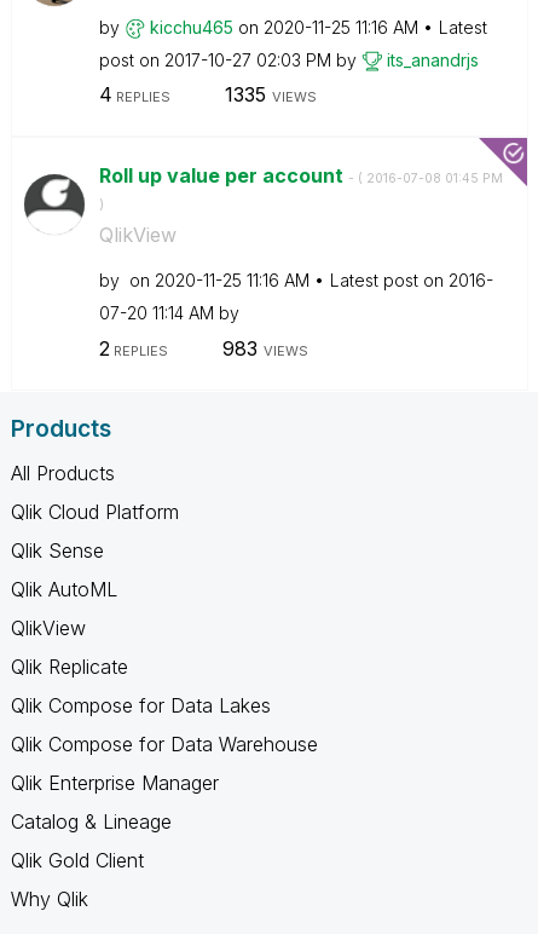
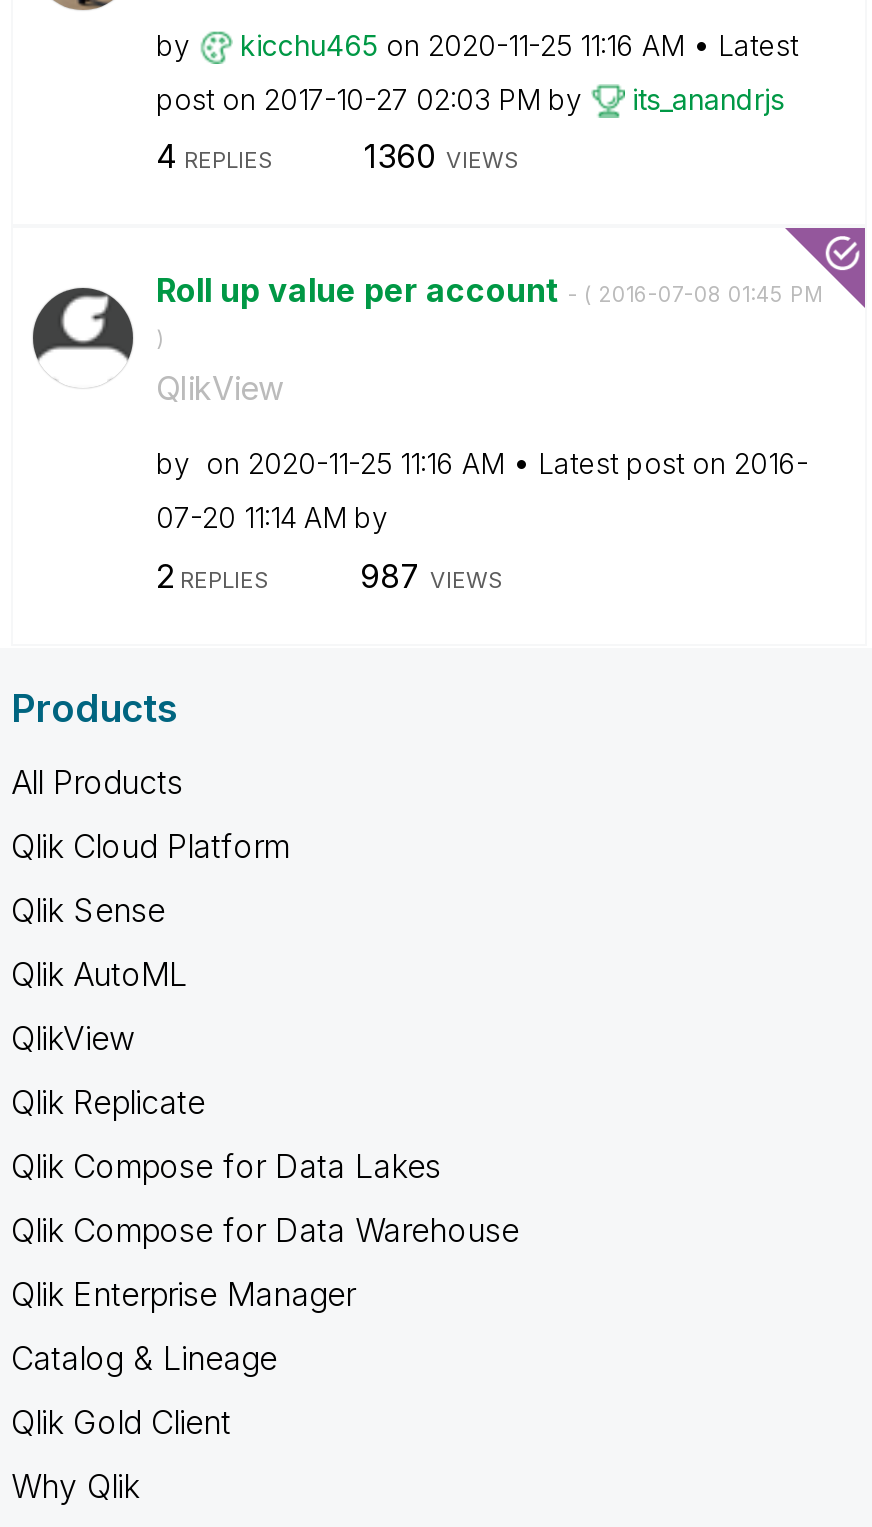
[224,82,316,106] 1335 VIEWS -> [364,136,520,176] 1360 VIEWS
[222,336,308,360] 983 VIEWS -> [360,555,504,595] 987 VIEWS

